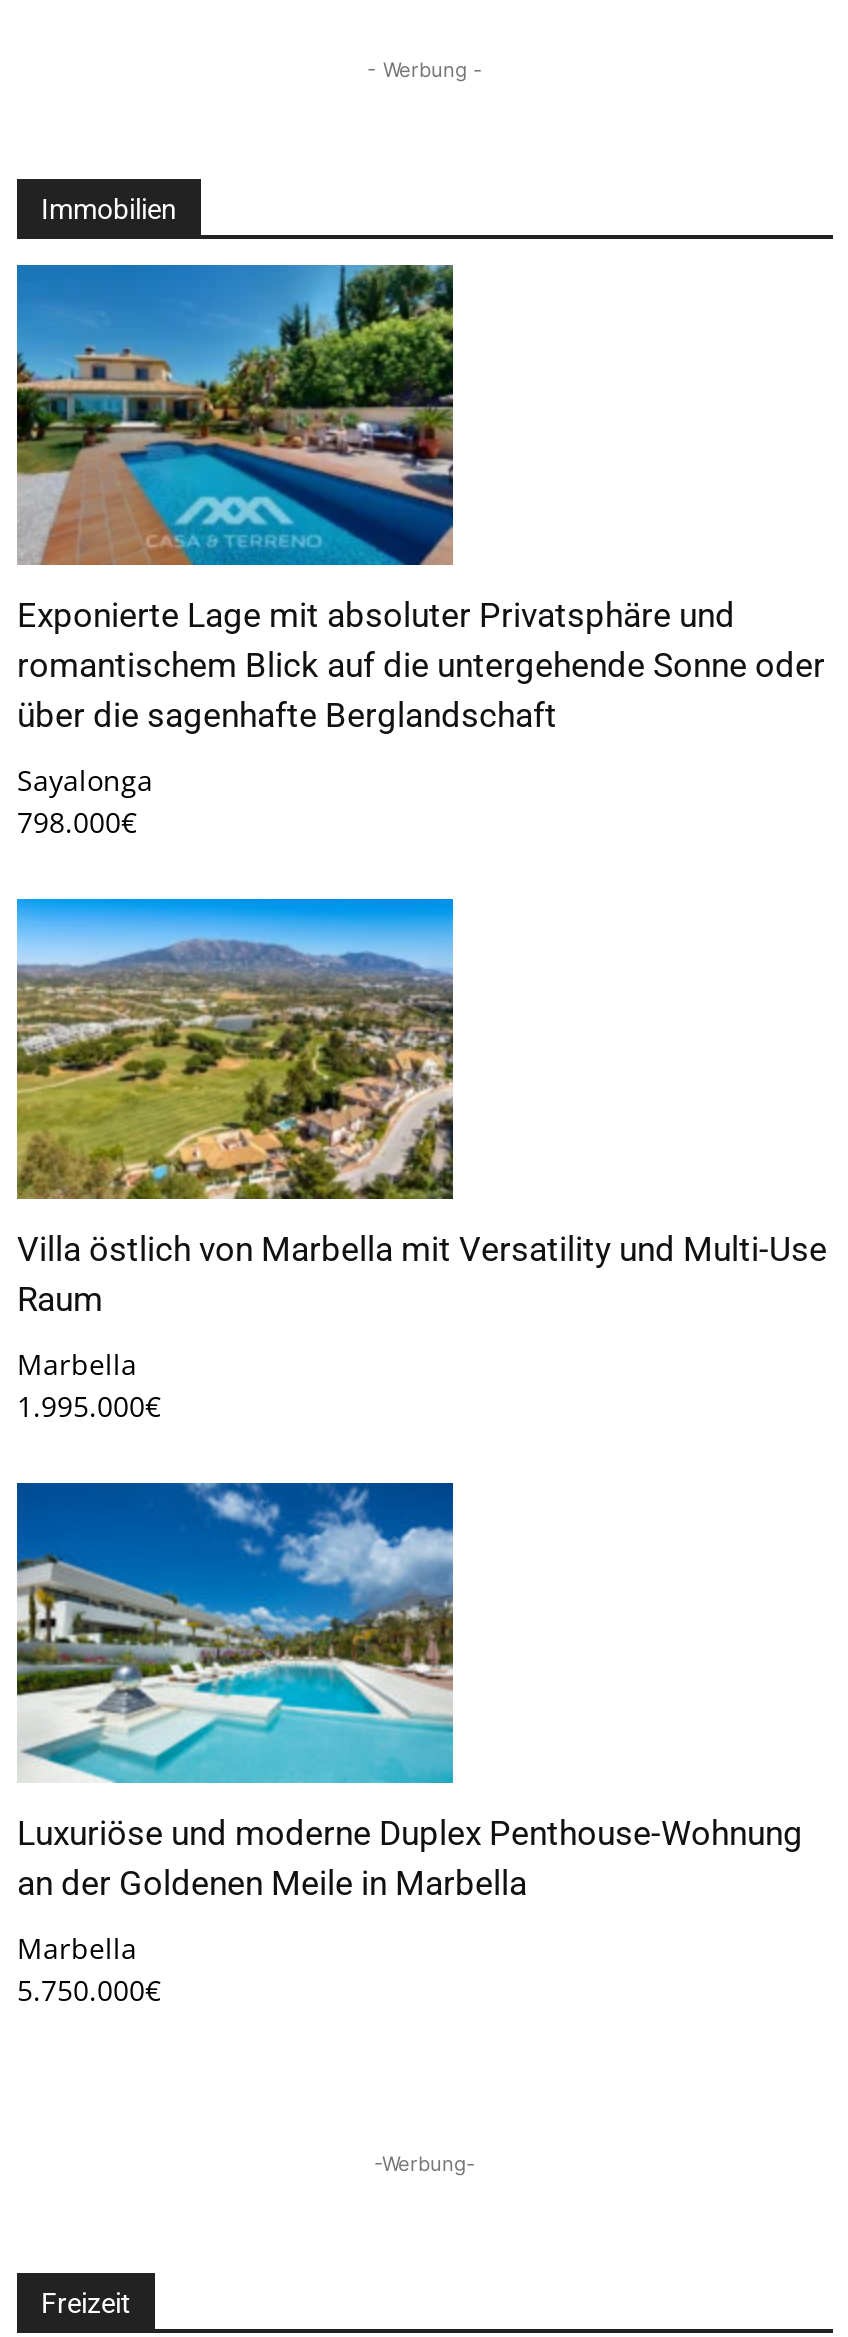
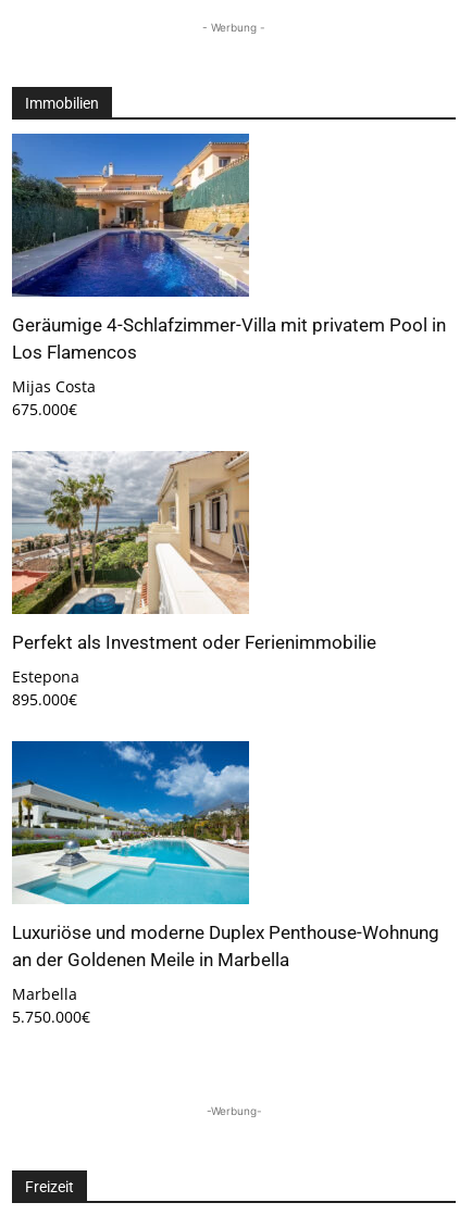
[15,264,455,568] [image] -> [12,133,250,252] [image]
[17,596,825,736] Exponierte Lage mit absoluter Privatsphäre und | romantischem Blick auf die untergehende Sonne oder | über die sagenhafte Berglandschaft -> [12,314,446,363] Geräumige 4-Schlafzimmer-Villa mit privatem Pool in | Los Flamencos
[17,761,153,841] Sayalonga | 798.000€ -> [12,377,96,420] Mijas Costa | 675.000€
[17,896,827,1320] [image] | Villa östlich von Marbella mit Versatility und Multi-Use | Raum -> [12,450,376,653] [image] | Perfekt als Investment oder Ferienimmobilie
[17,1345,161,1425] Marbella | 1.995.000€ -> [12,667,79,710] Estepona | 895.000€

